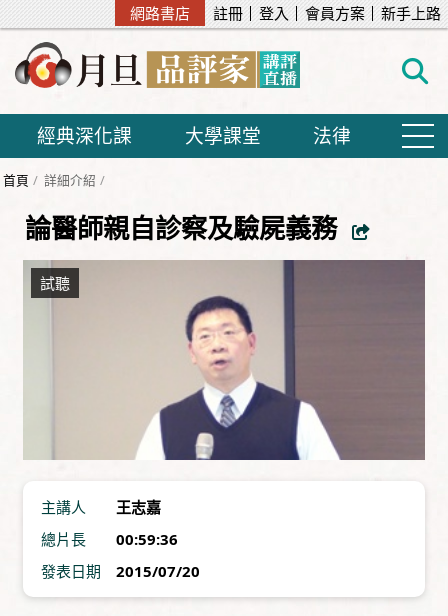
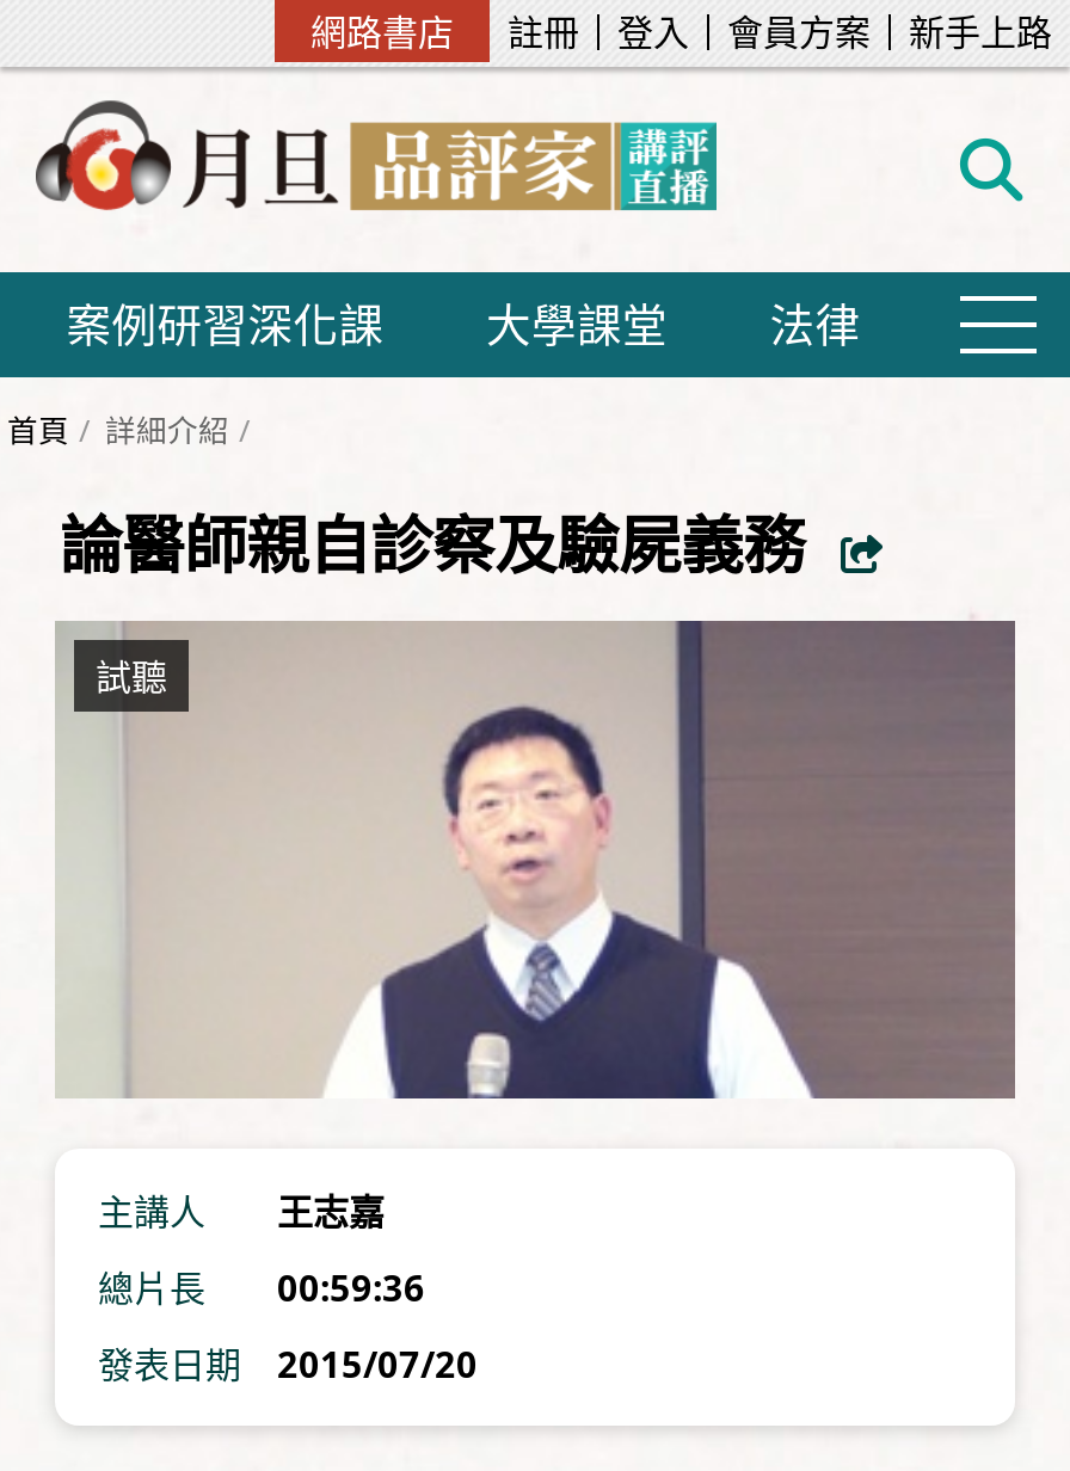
[37,123,132,148] 經典深化課 -> [66,294,384,353] 案例研習深化課

